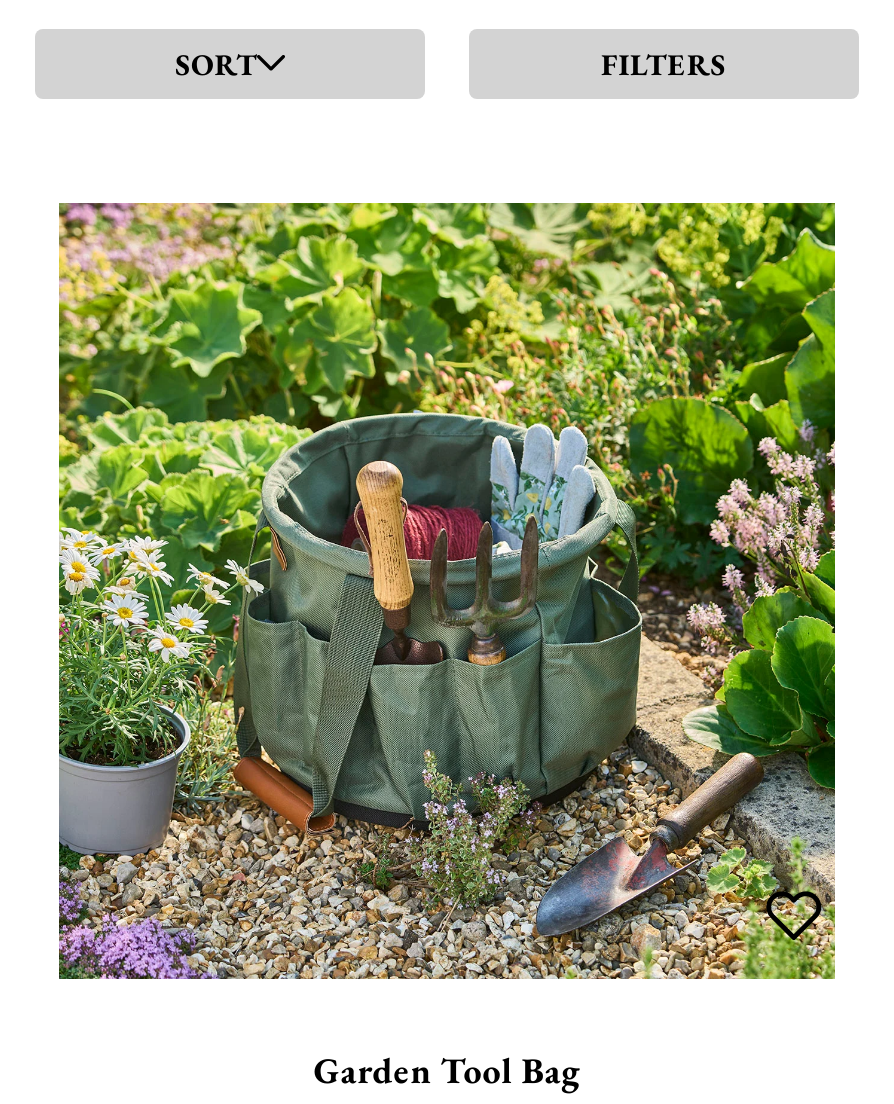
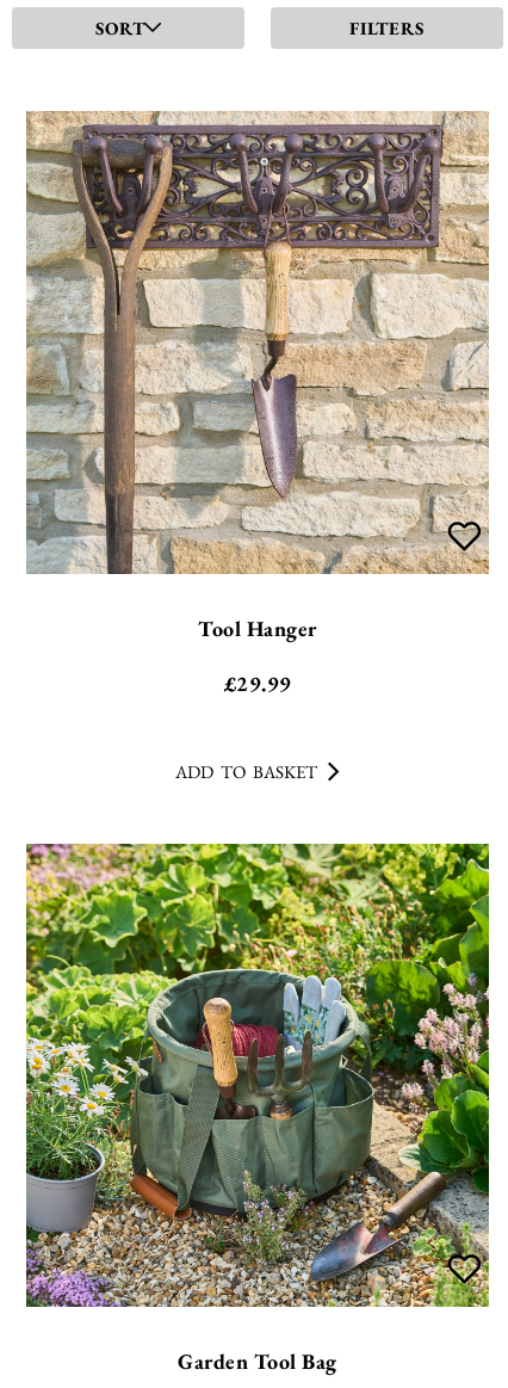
none -> [26,111,490,783] [image] | Tool Hanger | £29.99 | ADD TO BASKET

